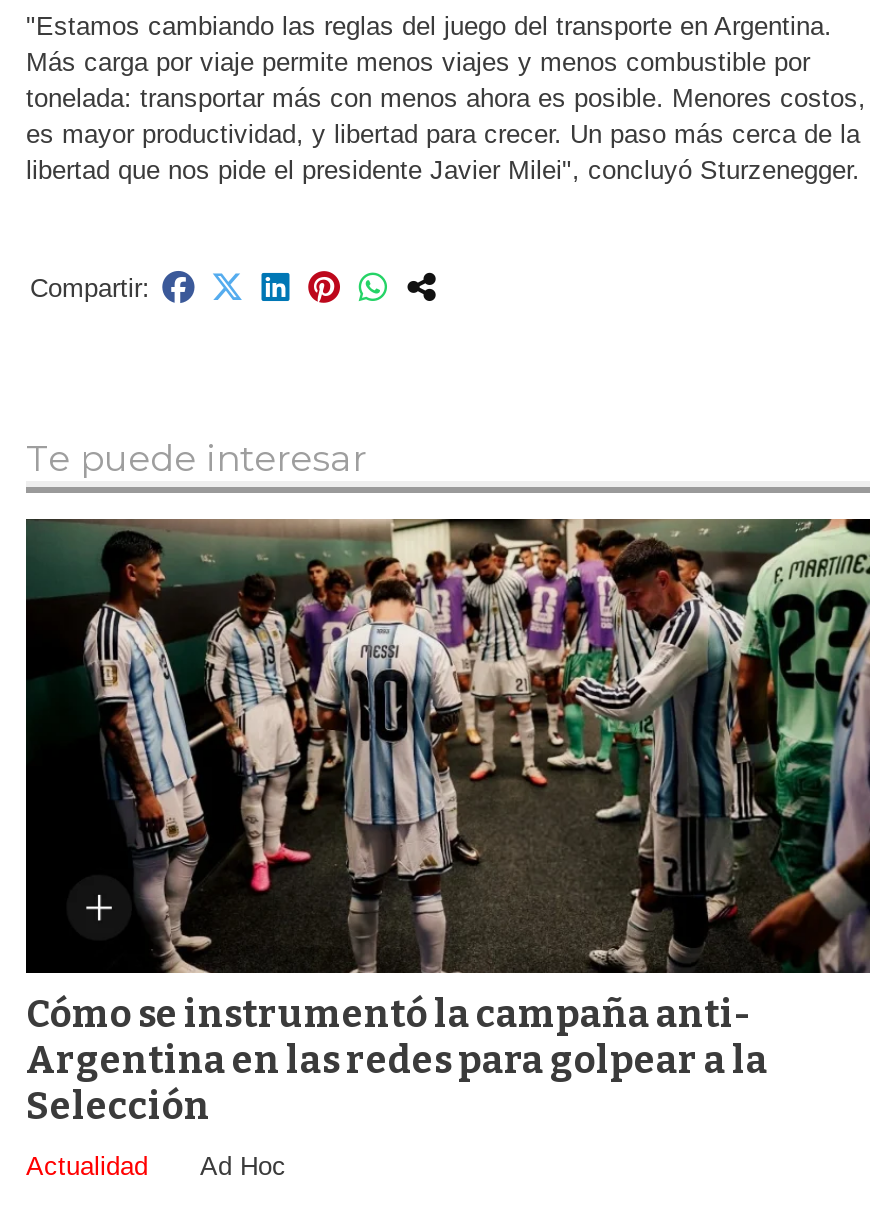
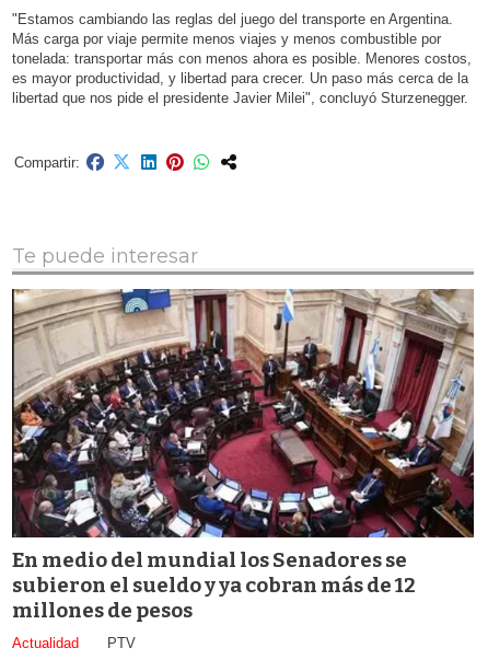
[26,517,870,1129] [image] | Cómo se instrumentó la campaña anti- | Argentina en las redes para golpear a la | Selección -> [12,288,474,623] [image] | En medio del mundial los Senadores se | subieron el sueldo y ya cobran más de 12 | millones de pesos
[200,1151,286,1181] Ad Hoc -> [107,635,136,652] PTV

